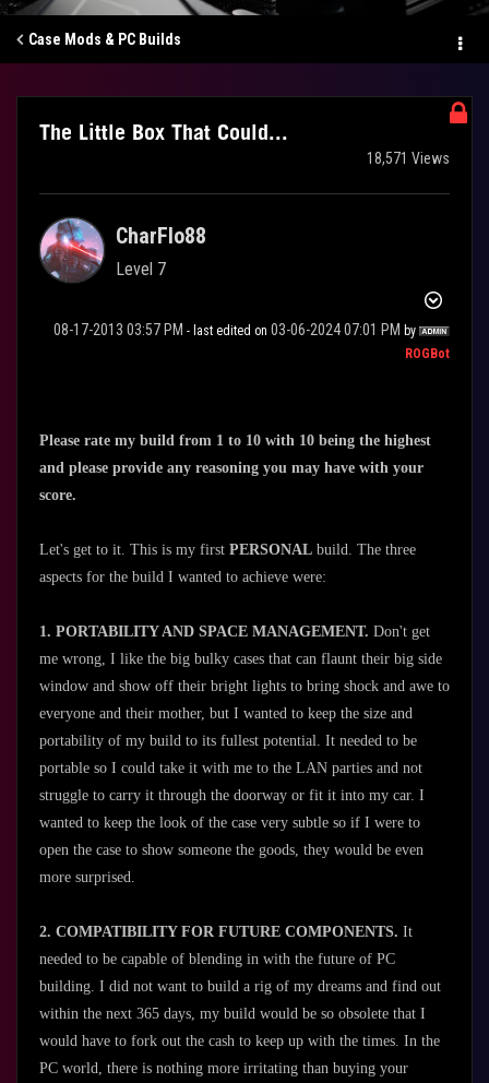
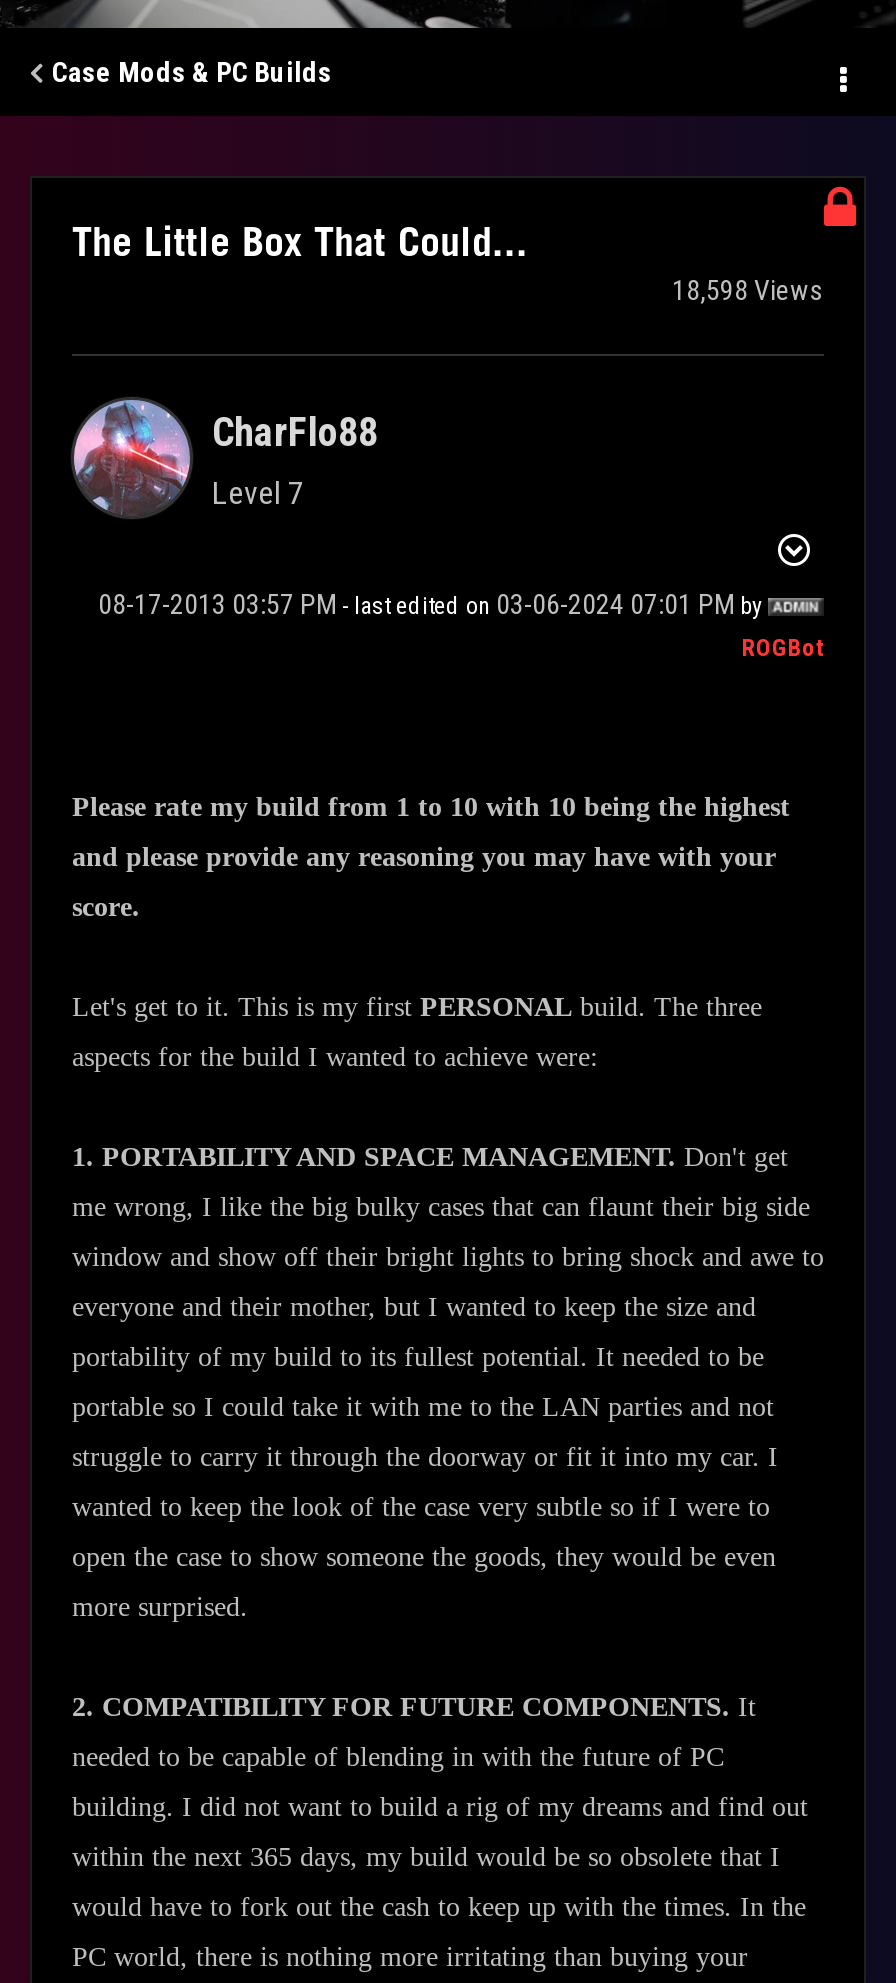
[367,150,450,167] 18,571 Views -> [672,274,824,306] 18,598 Views

